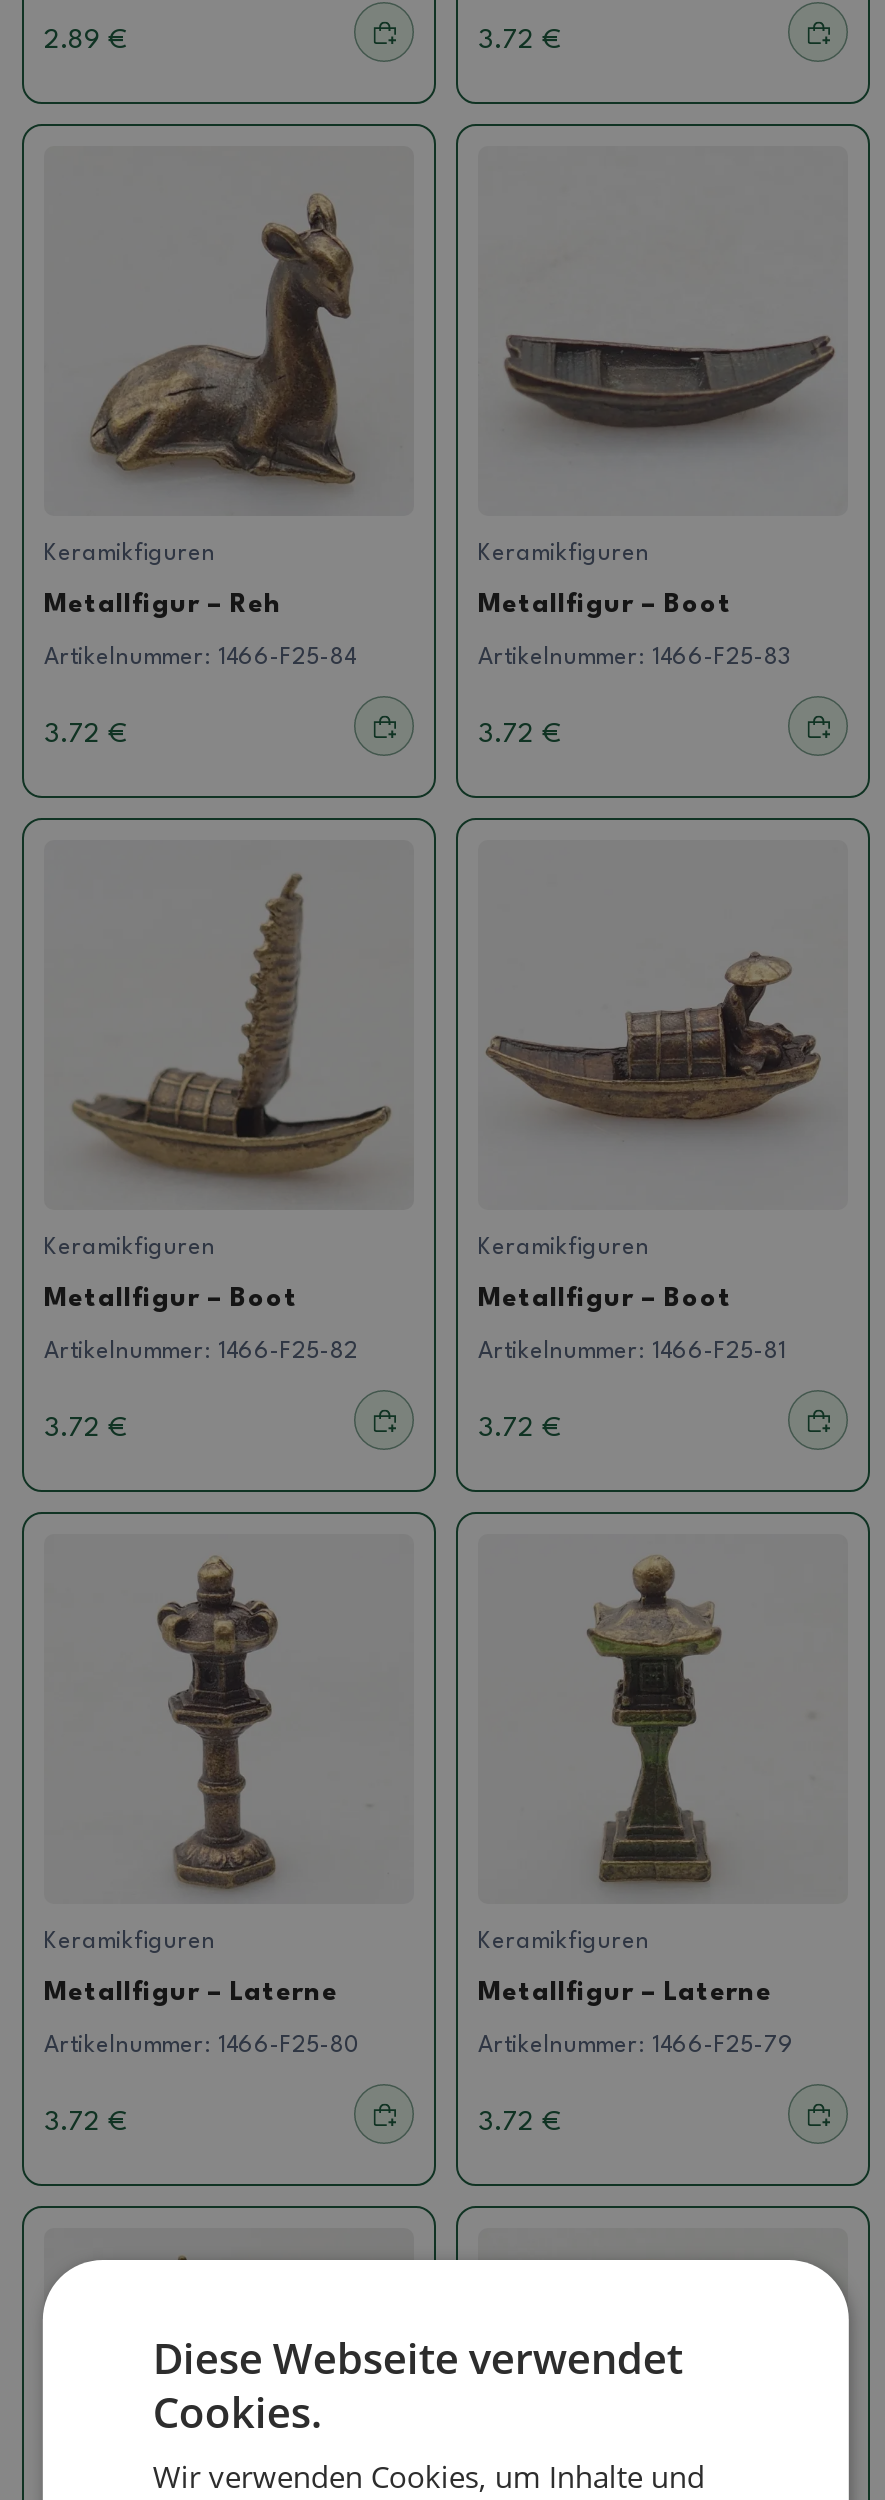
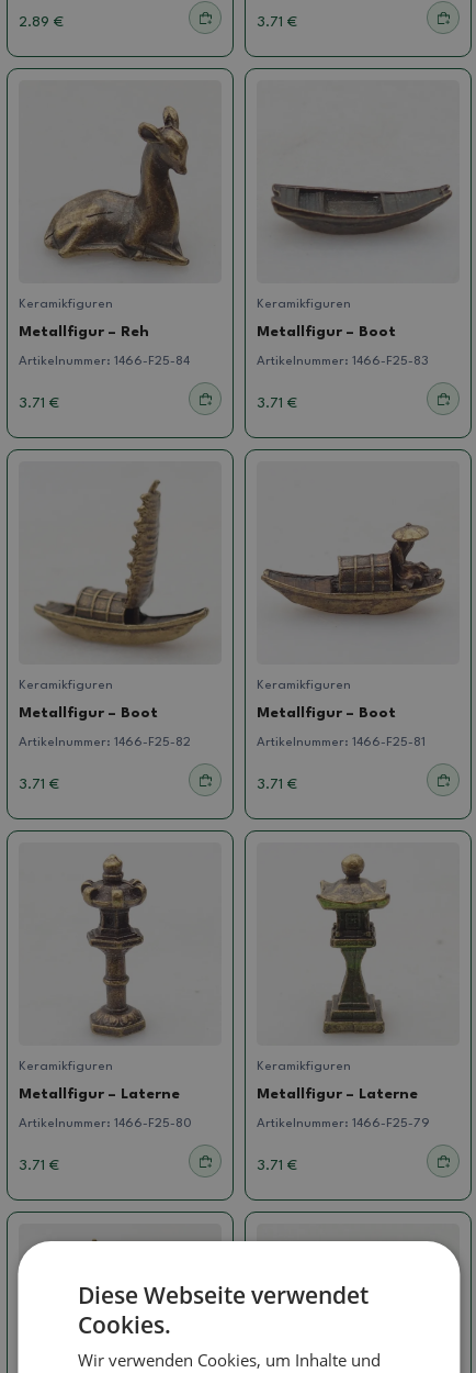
[478,29,560,55] 3.72 € -> [257,16,297,30] 3.71 €
[44,723,126,749] 3.72 € -> [19,397,59,411] 3.71 €
[478,723,560,749] 3.72 € -> [257,397,297,411] 3.71 €
[44,1417,126,1443] 3.72 € -> [19,778,59,792] 3.71 €
[478,1417,560,1443] 3.72 € -> [257,778,297,792] 3.71 €
[44,2111,126,2137] 3.72 € -> [19,1159,59,1173] 3.71 €
[478,2111,560,2137] 3.72 € -> [257,1159,297,1173] 3.71 €

